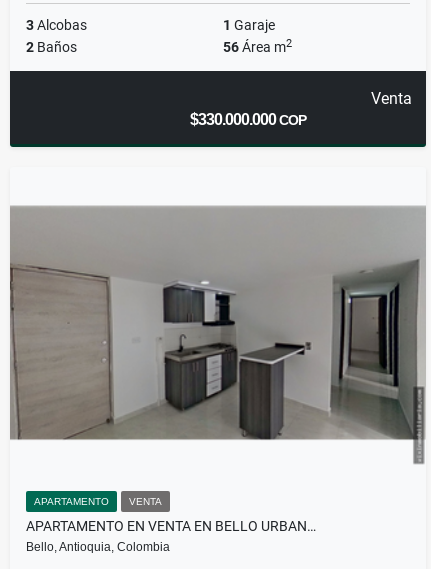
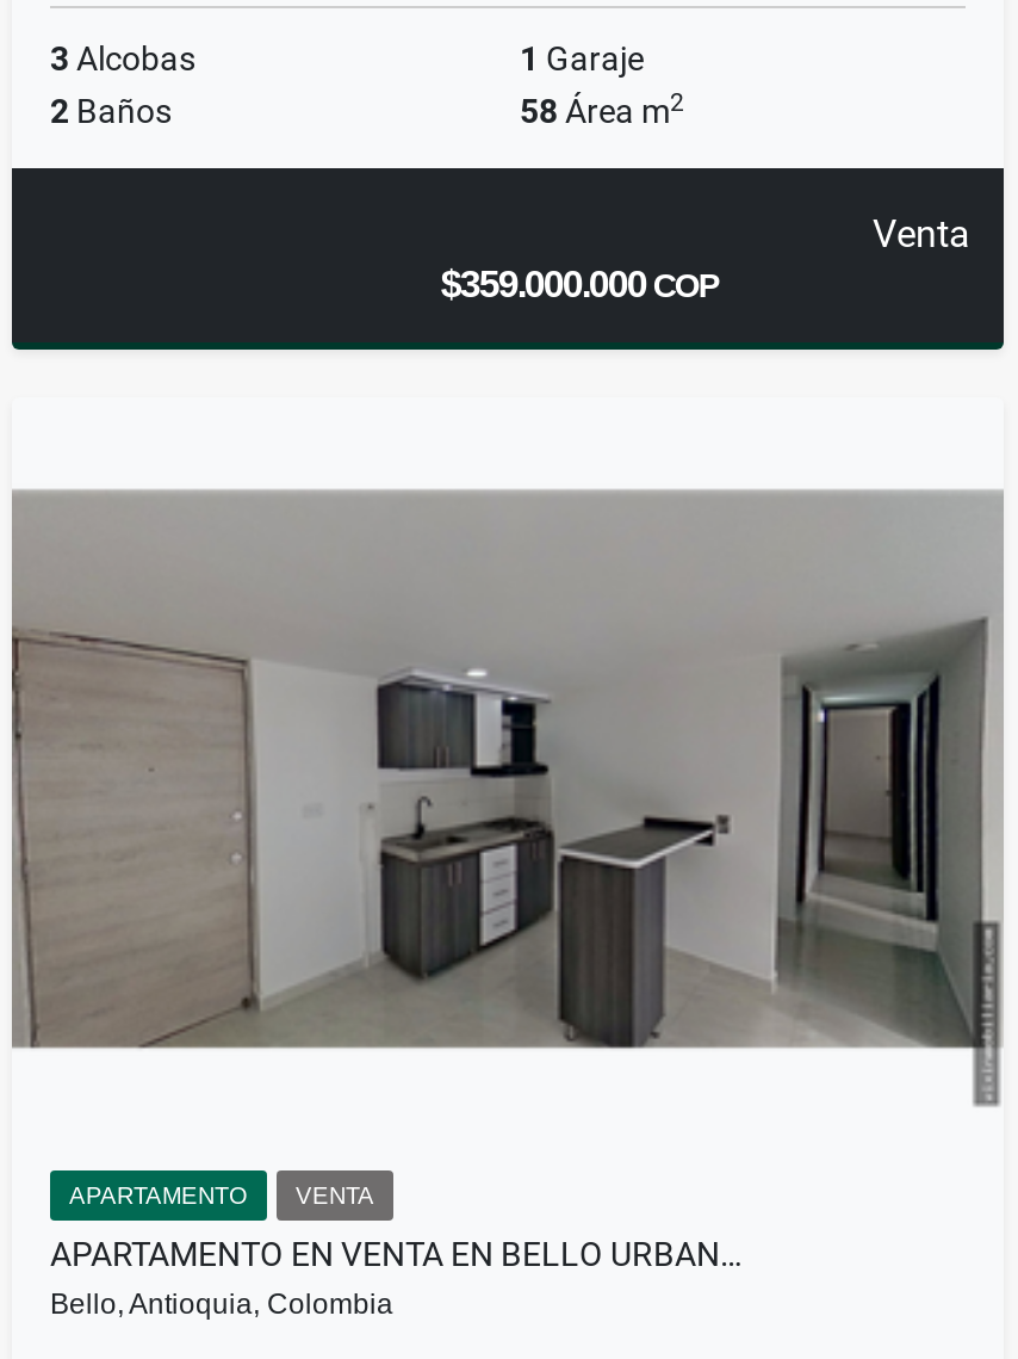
[223,37,292,55] 56 Área m2 -> [520,87,684,131] 58 Área m2
[190,111,306,128] $330.000.000 COP -> [441,264,717,305] $359.000.000 COP

